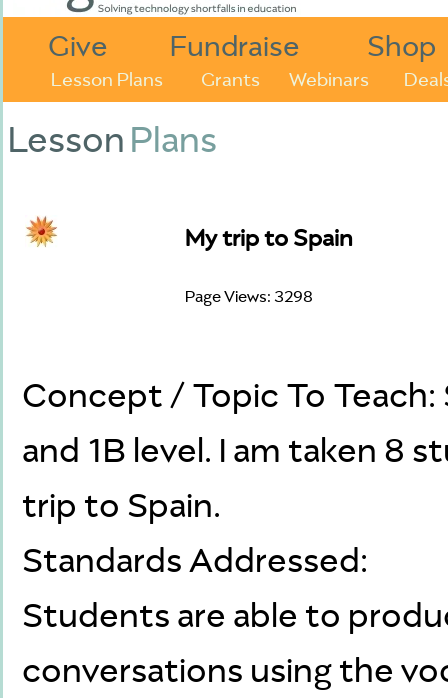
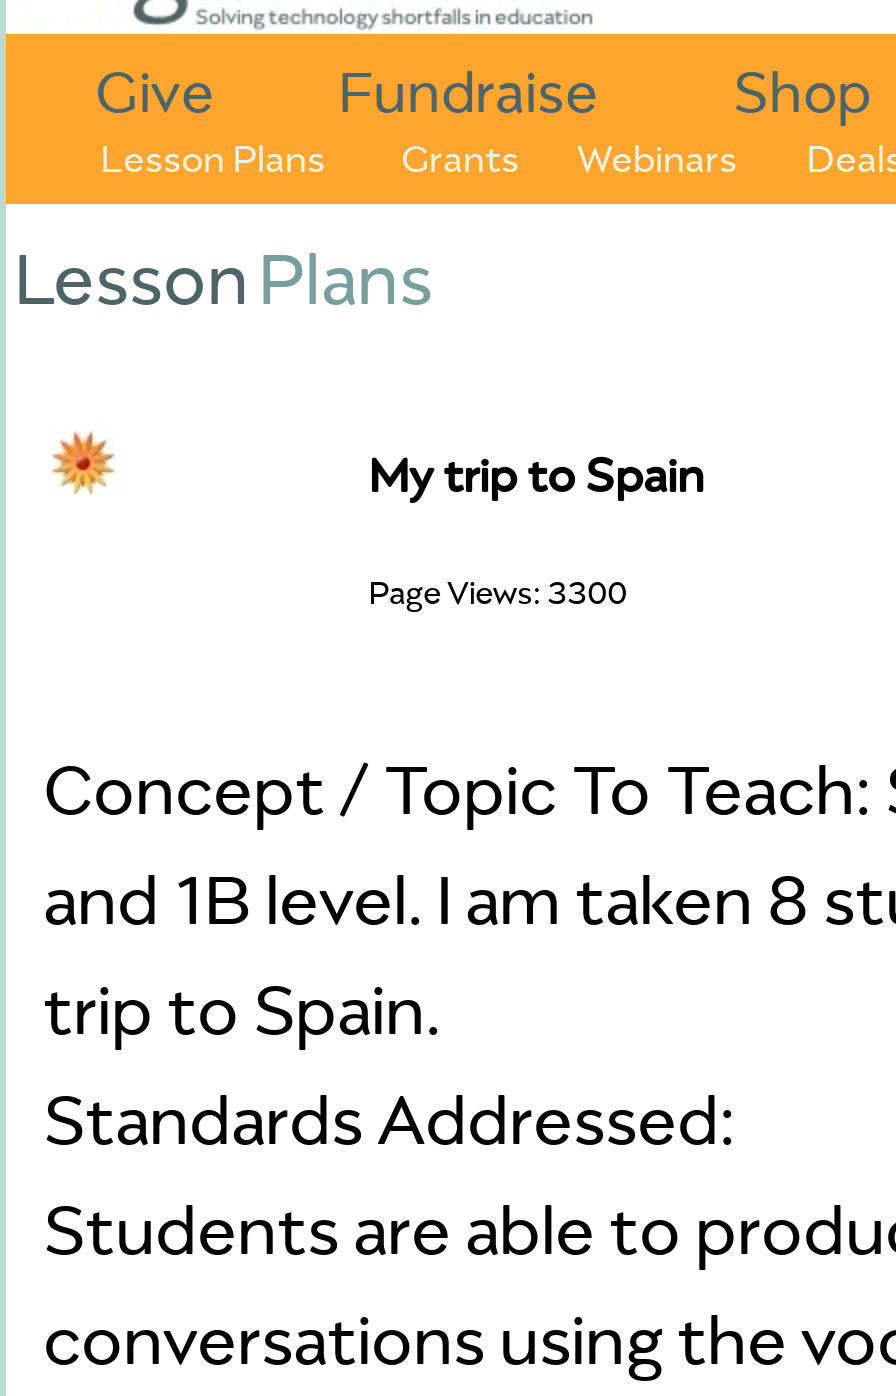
[184,285,312,307] Page Views: 3298 -> [369,570,627,614] Page Views: 3300

